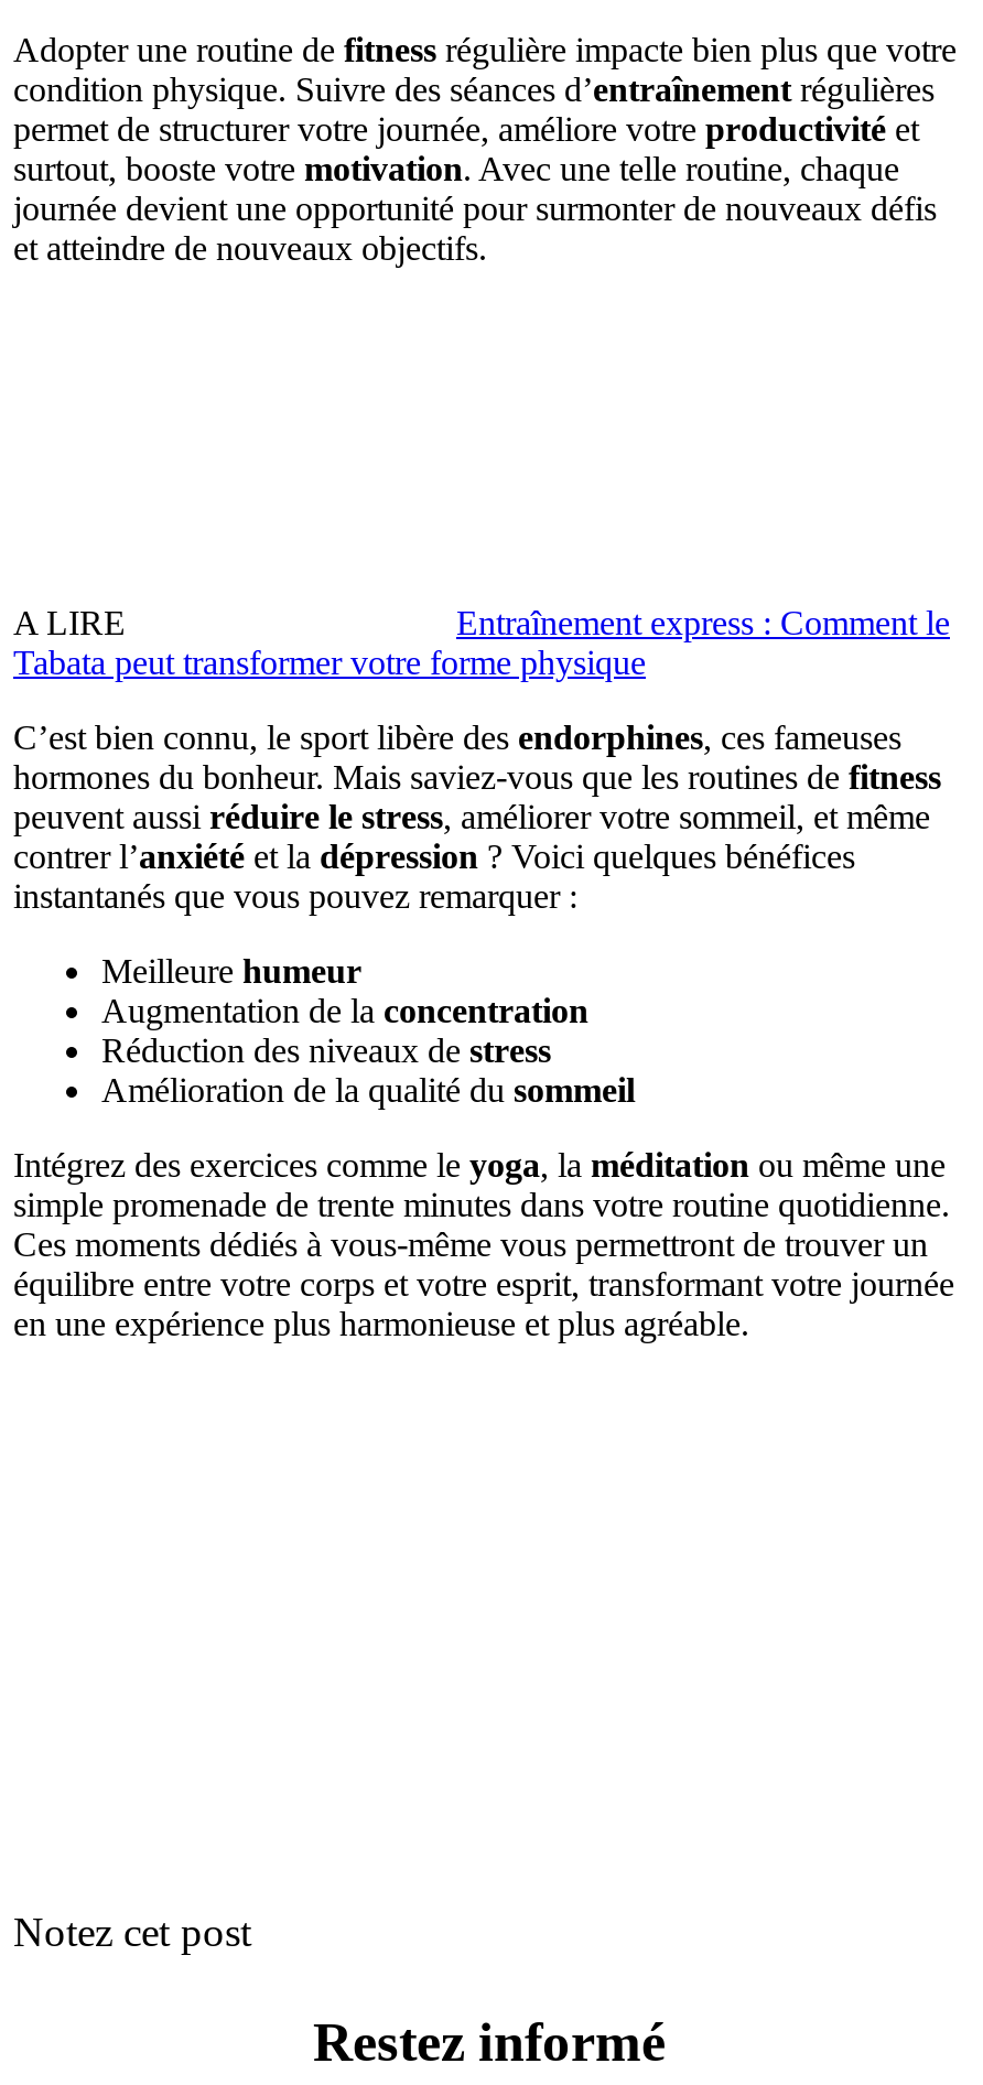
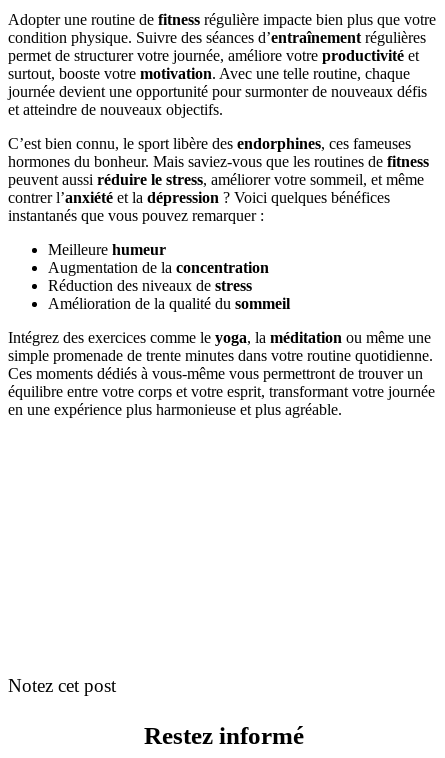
[13,603,950,680] A LIRE | Entraînement express : Comment le | Tabata peut transformer votre forme physique -> none

